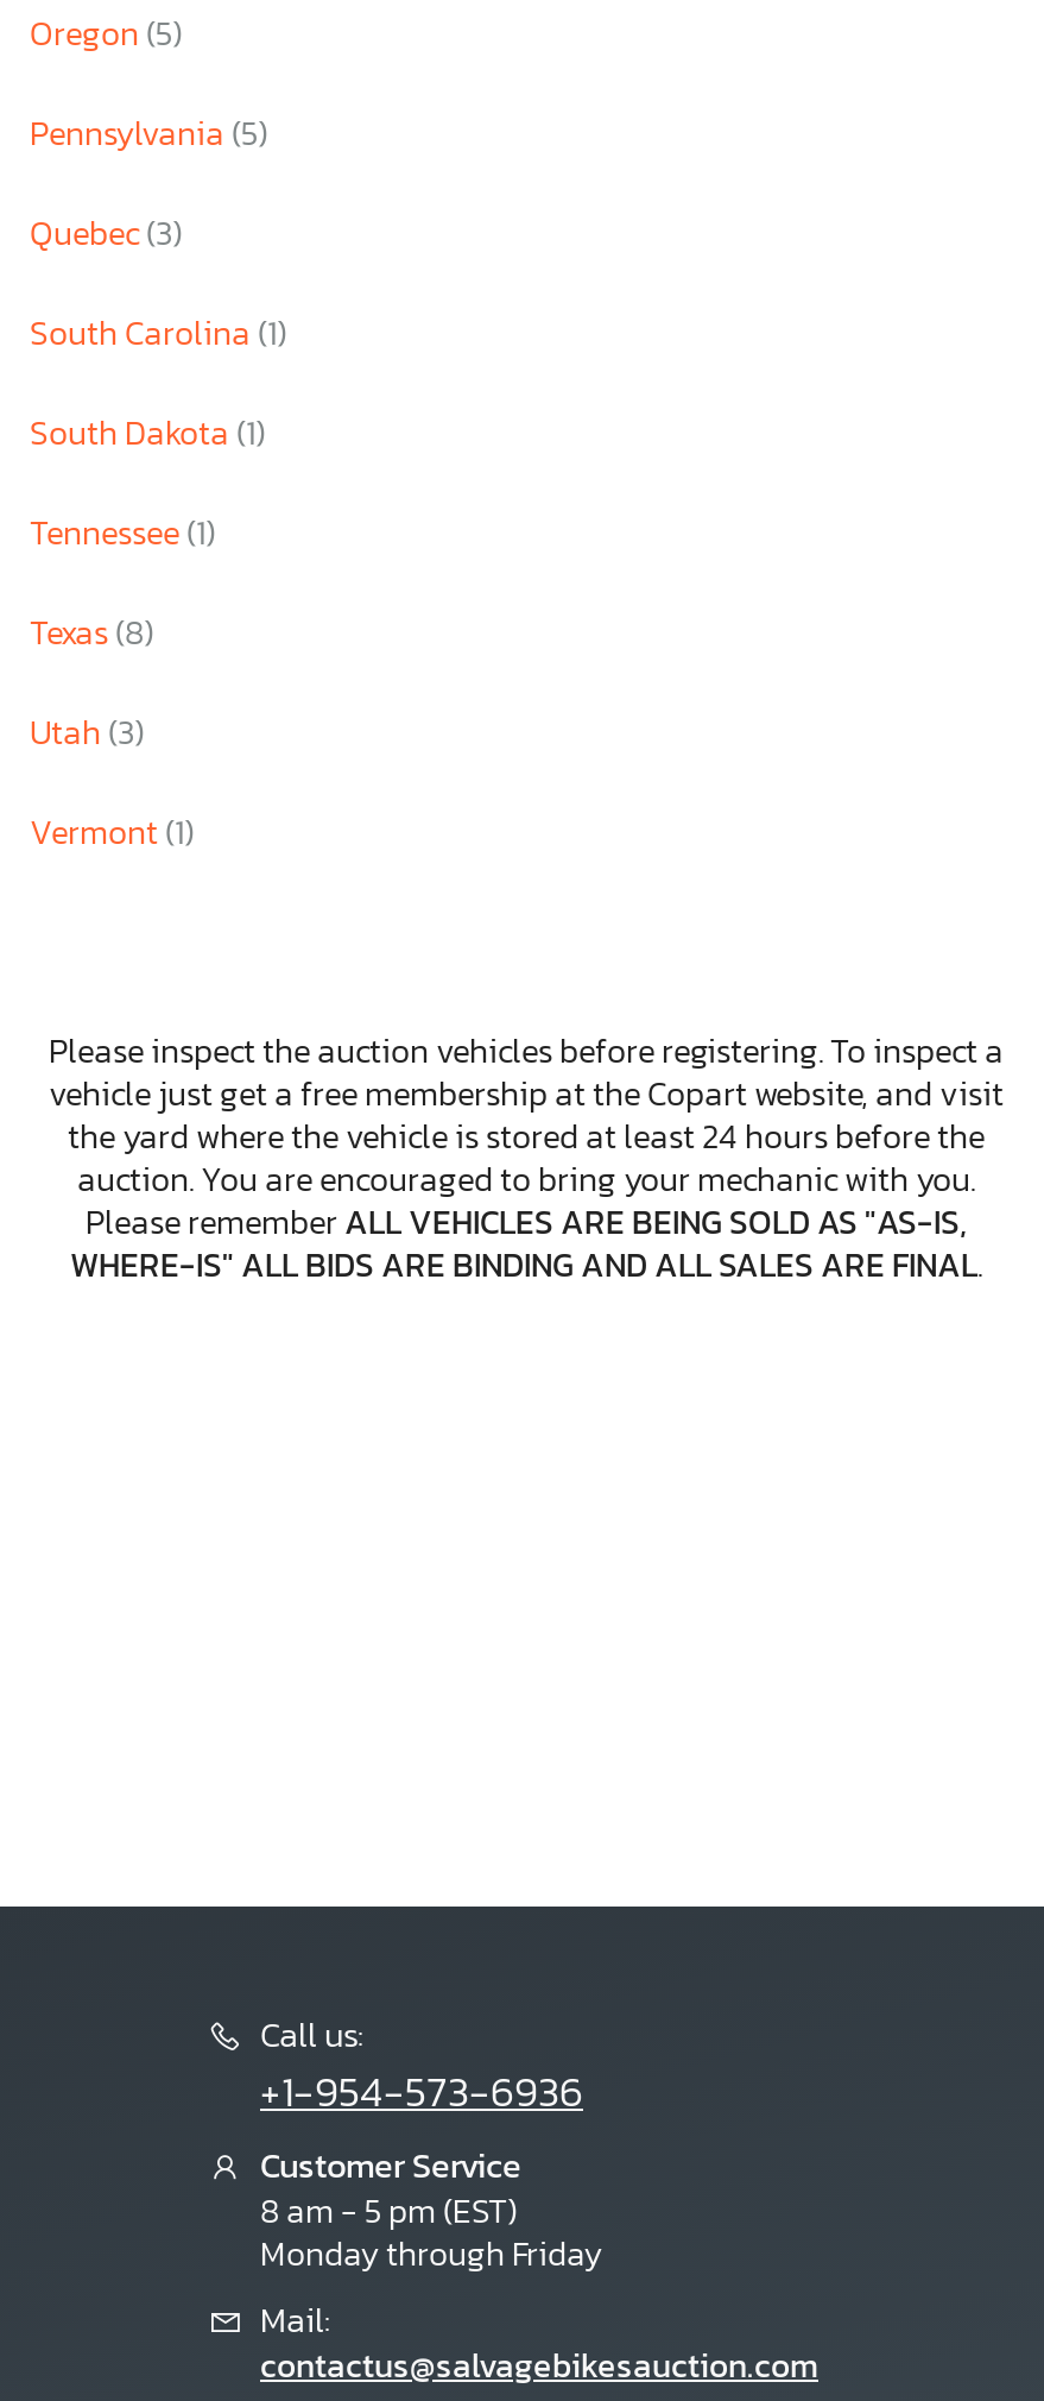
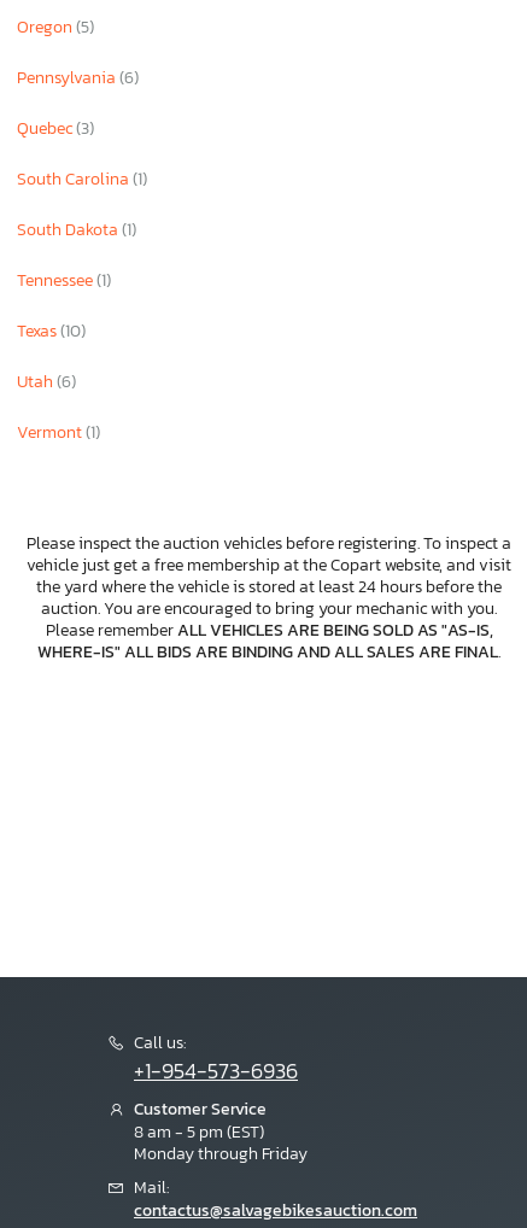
[30,111,267,160] Pennsylvania (5) -> [17,66,139,91] Pennsylvania (6)
[30,610,153,660] Texas (8) -> [17,319,86,344] Texas (10)
[30,710,144,760] Utah (3) -> [17,370,76,395] Utah (6)

